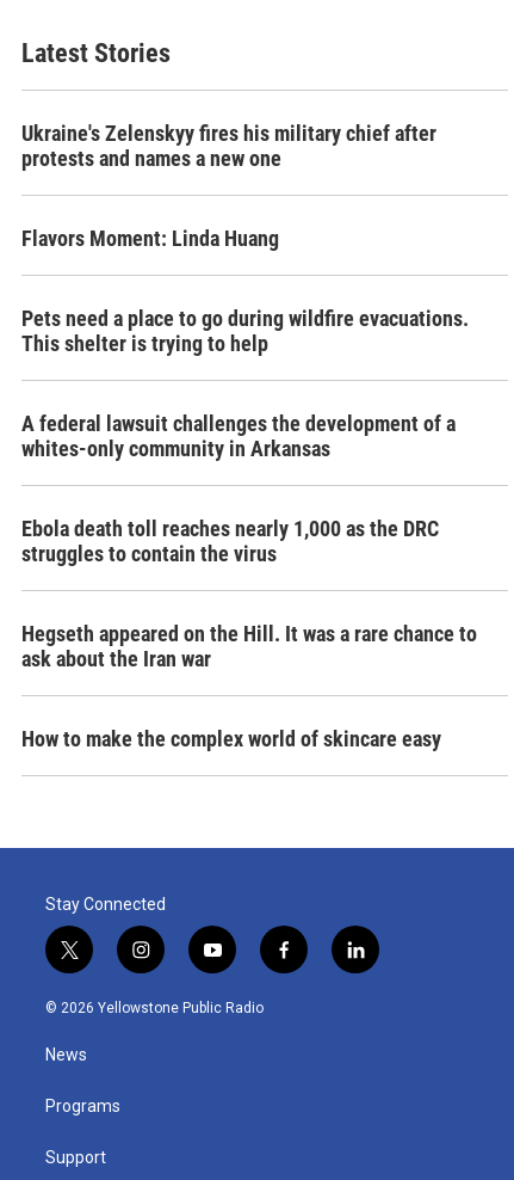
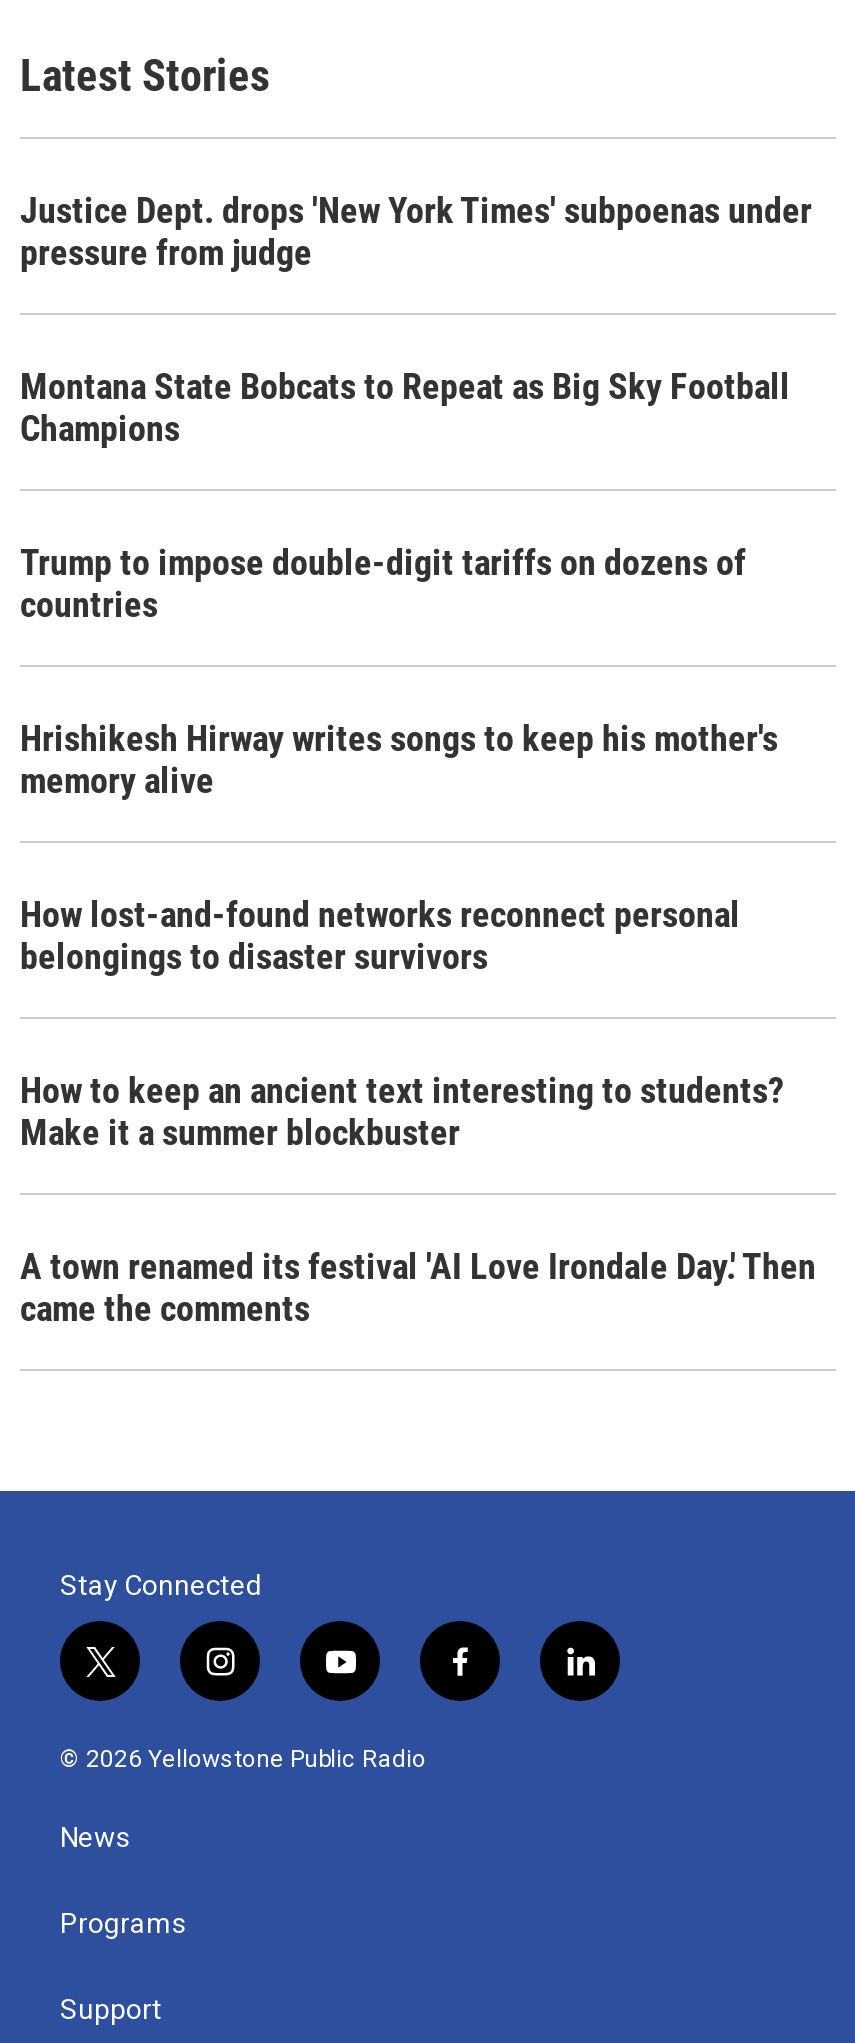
[21,121,436,171] Ukraine's Zelenskyy fires his military chief after | protests and names a new one -> [20,190,812,274] Justice Dept. drops 'New York Times' subpoenas under | pressure from judge
[21,226,279,251] Flavors Moment: Linda Huang -> [20,366,790,450] Montana State Bobcats to Repeat as Big Sky Football | Champions
[21,306,469,356] Pets need a place to go during wildfire evacuations. | This shelter is trying to help -> [20,542,746,626] Trump to impose double-digit tariffs on dozens of | countries
[21,411,456,461] A federal lawsuit challenges the development of a | whites-only community in Arkansas -> [20,718,778,802] Hrishikesh Hirway writes songs to keep his mother's | memory alive
[21,516,439,566] Ebola death toll reaches nearly 1,000 as the DRC | struggles to contain the virus -> [20,894,740,978] How lost-and-found networks reconnect personal | belongings to disaster survivors
[21,621,477,672] Hegseth appeared on the Hill. It was a rare chance to | ask about the Iran war -> [20,1070,784,1154] How to keep an ancient text interesting to students? | Make it a summer blockbuster
[21,727,441,752] How to make the complex world of skincare easy -> [20,1246,816,1330] A town renamed its festival 'AI Love Irondale Day.' Then | came the comments

